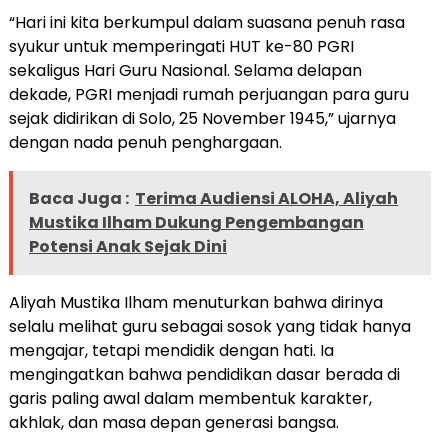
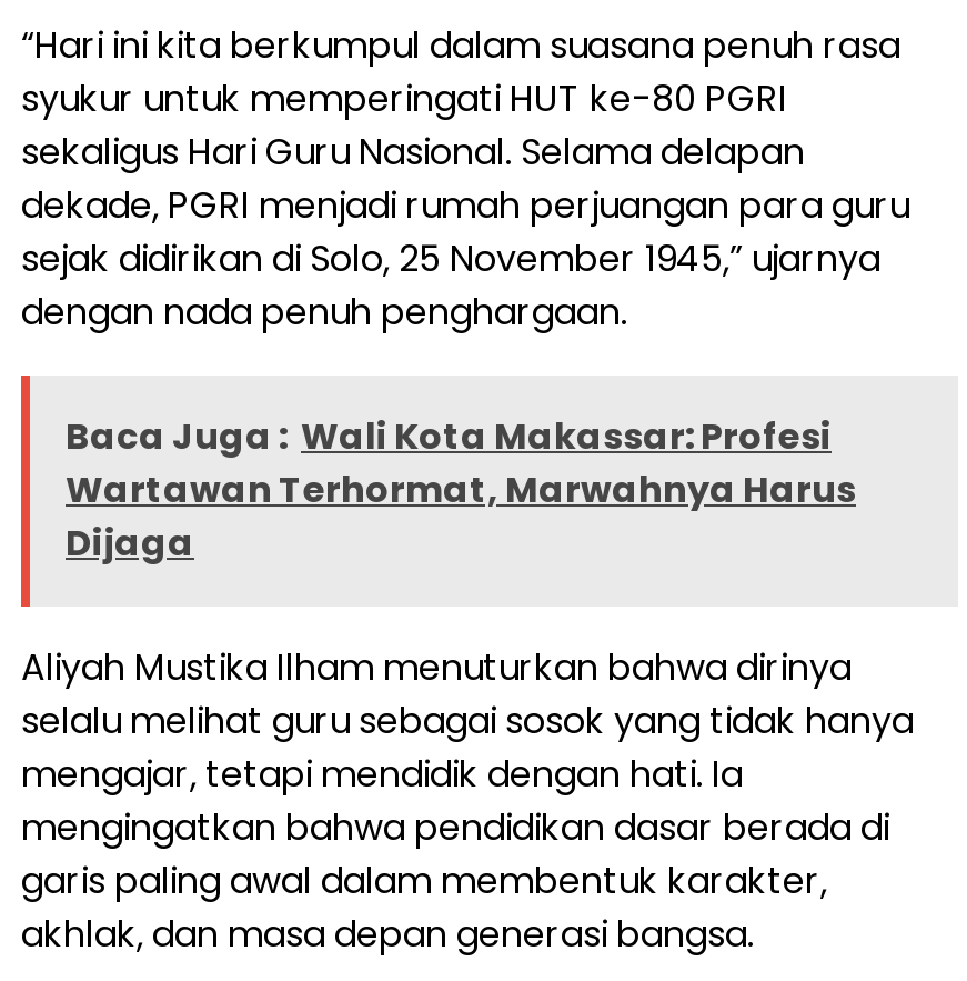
[29,187,398,258] Baca Juga : Terima Audiensi ALOHA, Aliyah | Mustika Ilham Dukung Pengembangan | Potensi Anak Sejak Dini -> [66,410,856,568] Baca Juga : Wali Kota Makassar: Profesi | Wartawan Terhormat, Marwahnya Harus | Dijaga

